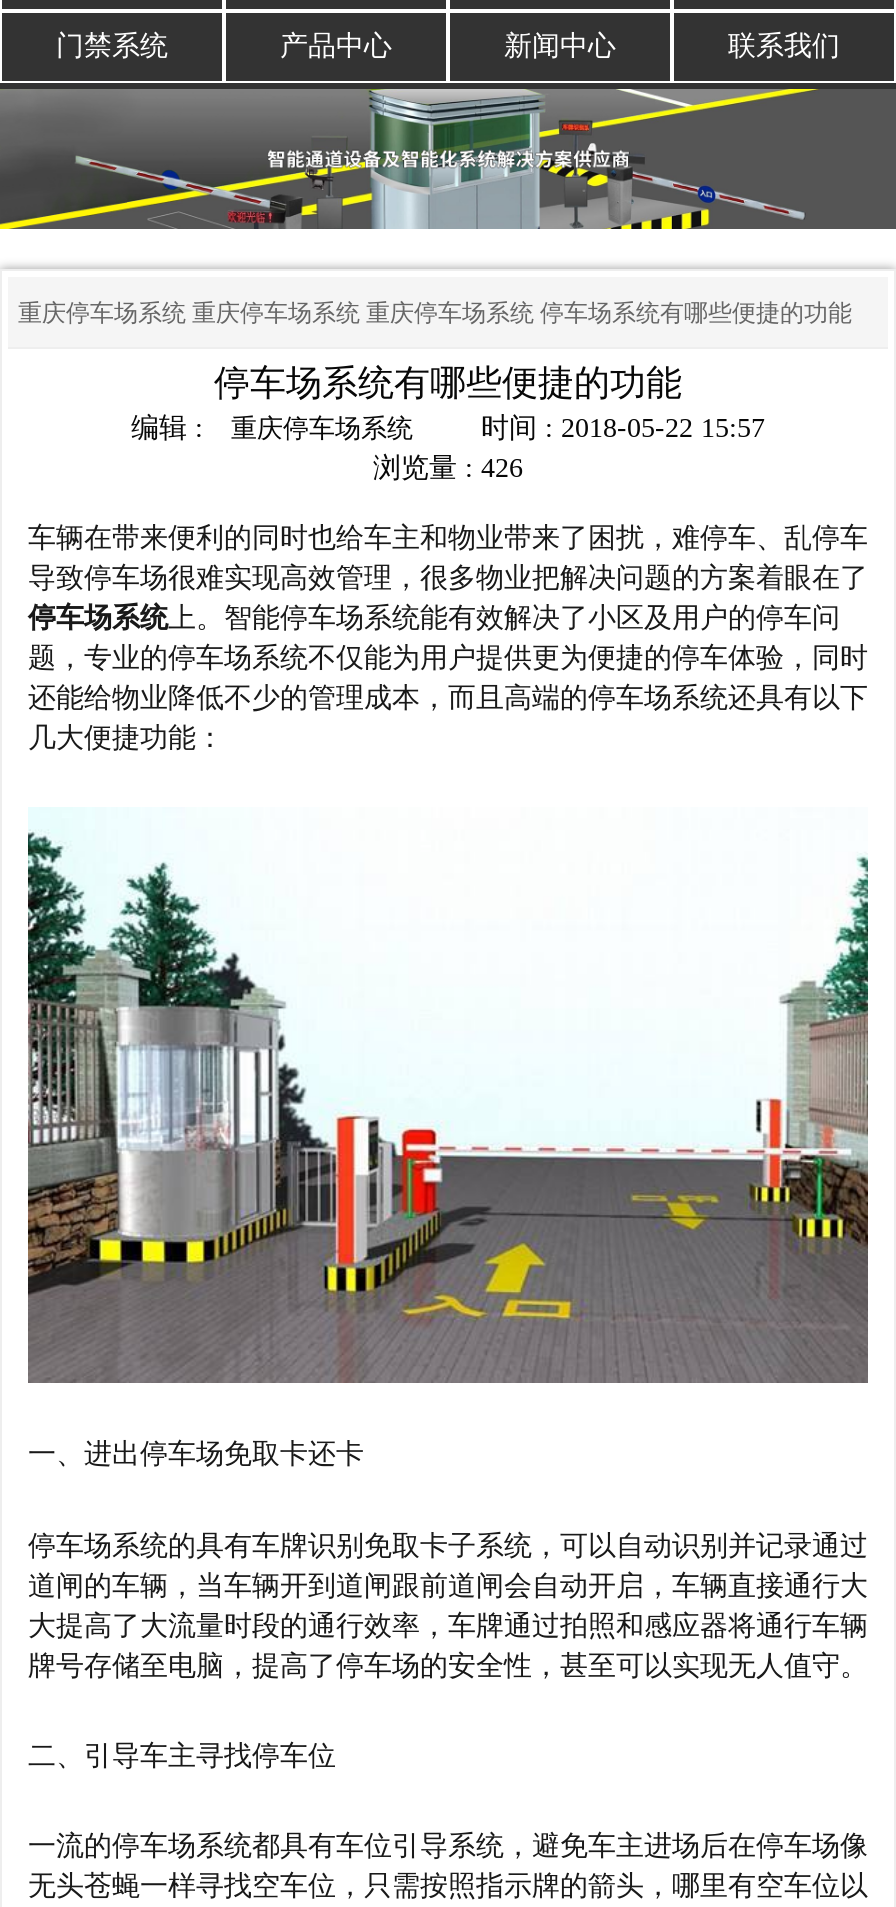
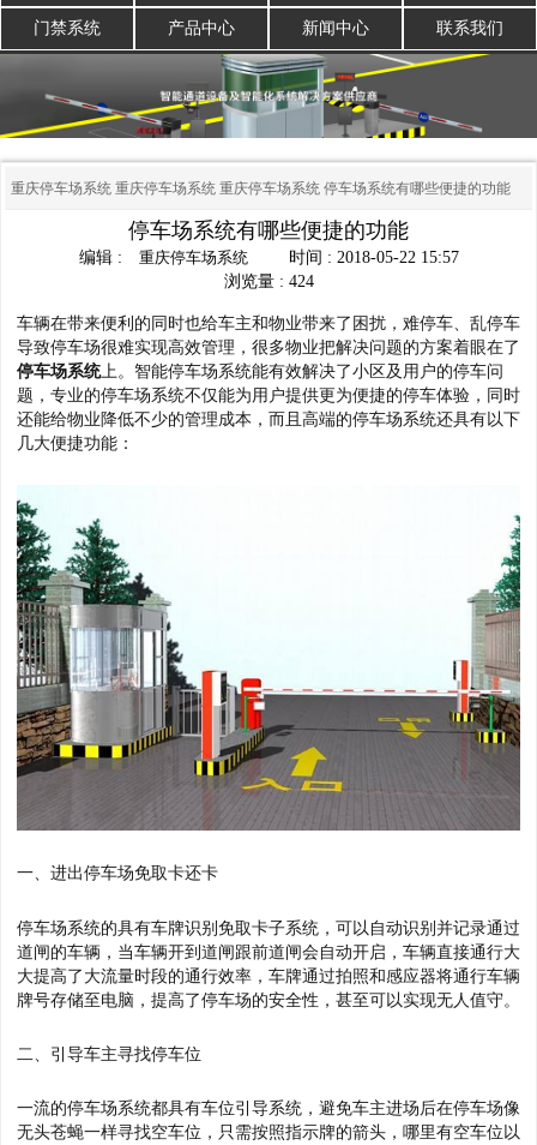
[373,453,523,483] 浏览量 : 426 -> [224,272,313,290] 浏览量 : 424

